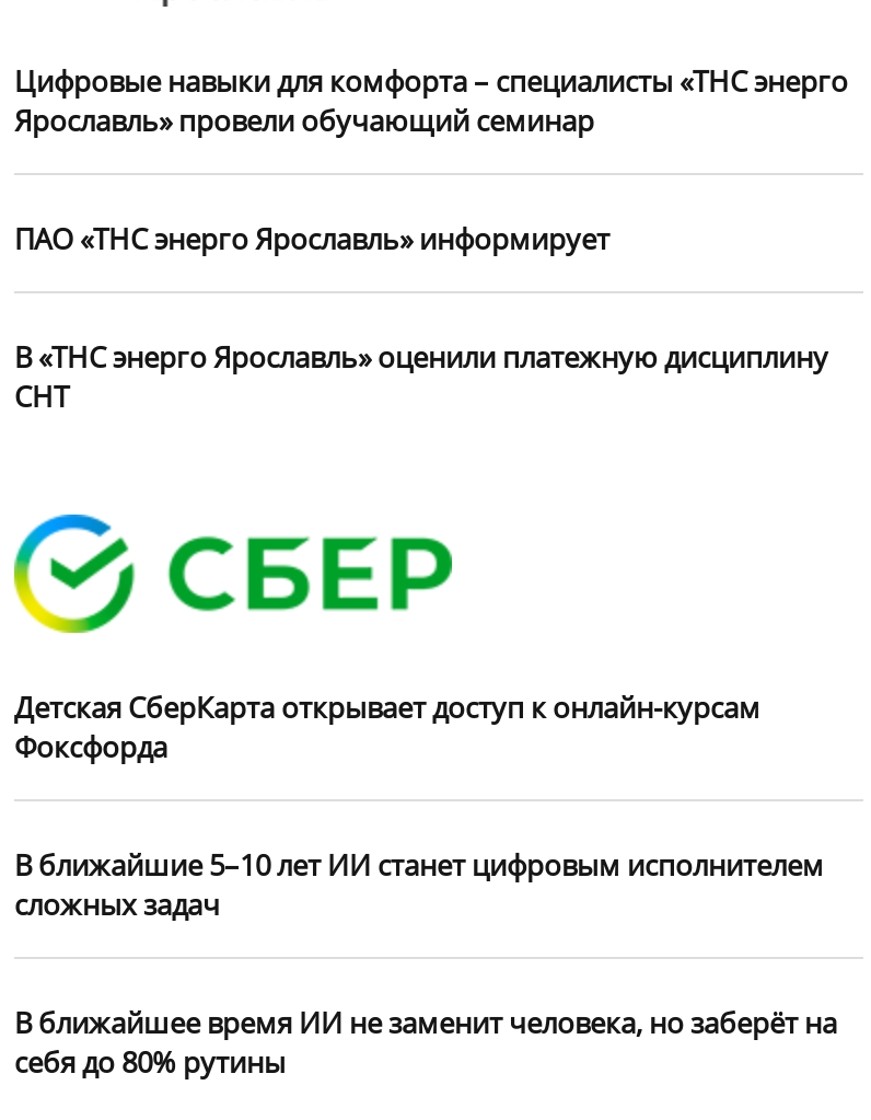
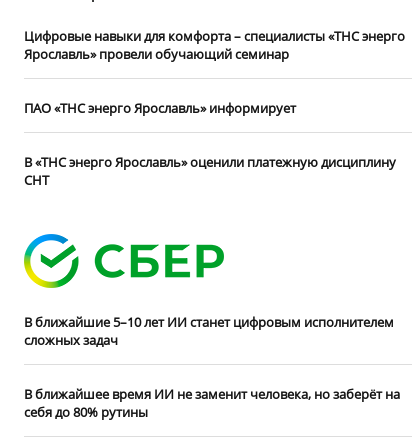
[14,687,760,766] Детская СберКарта открывает доступ к онлайн-курсам | Фоксфорда -> none

